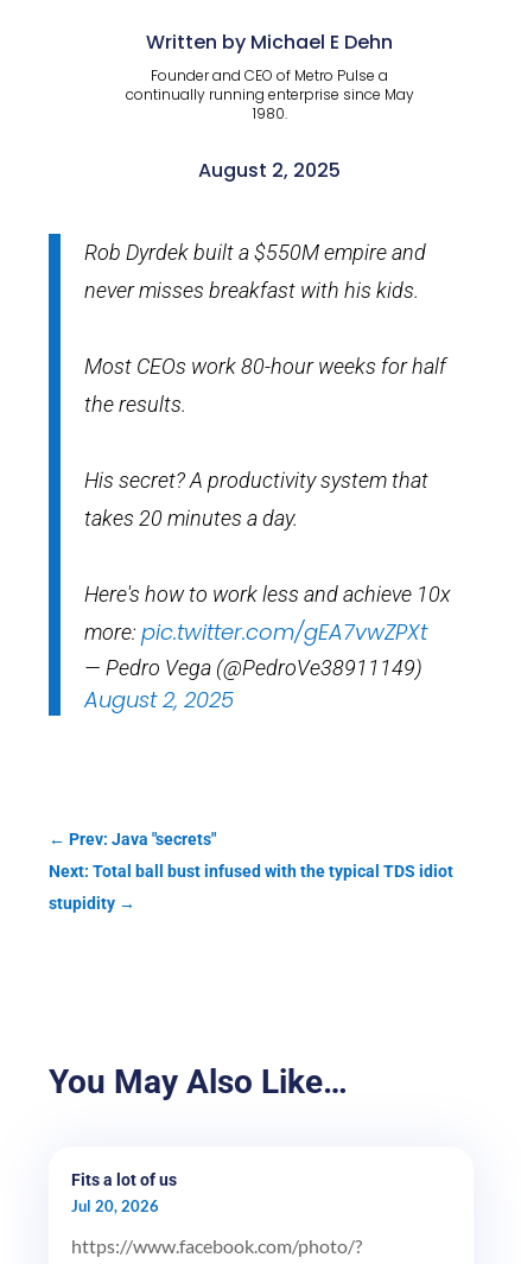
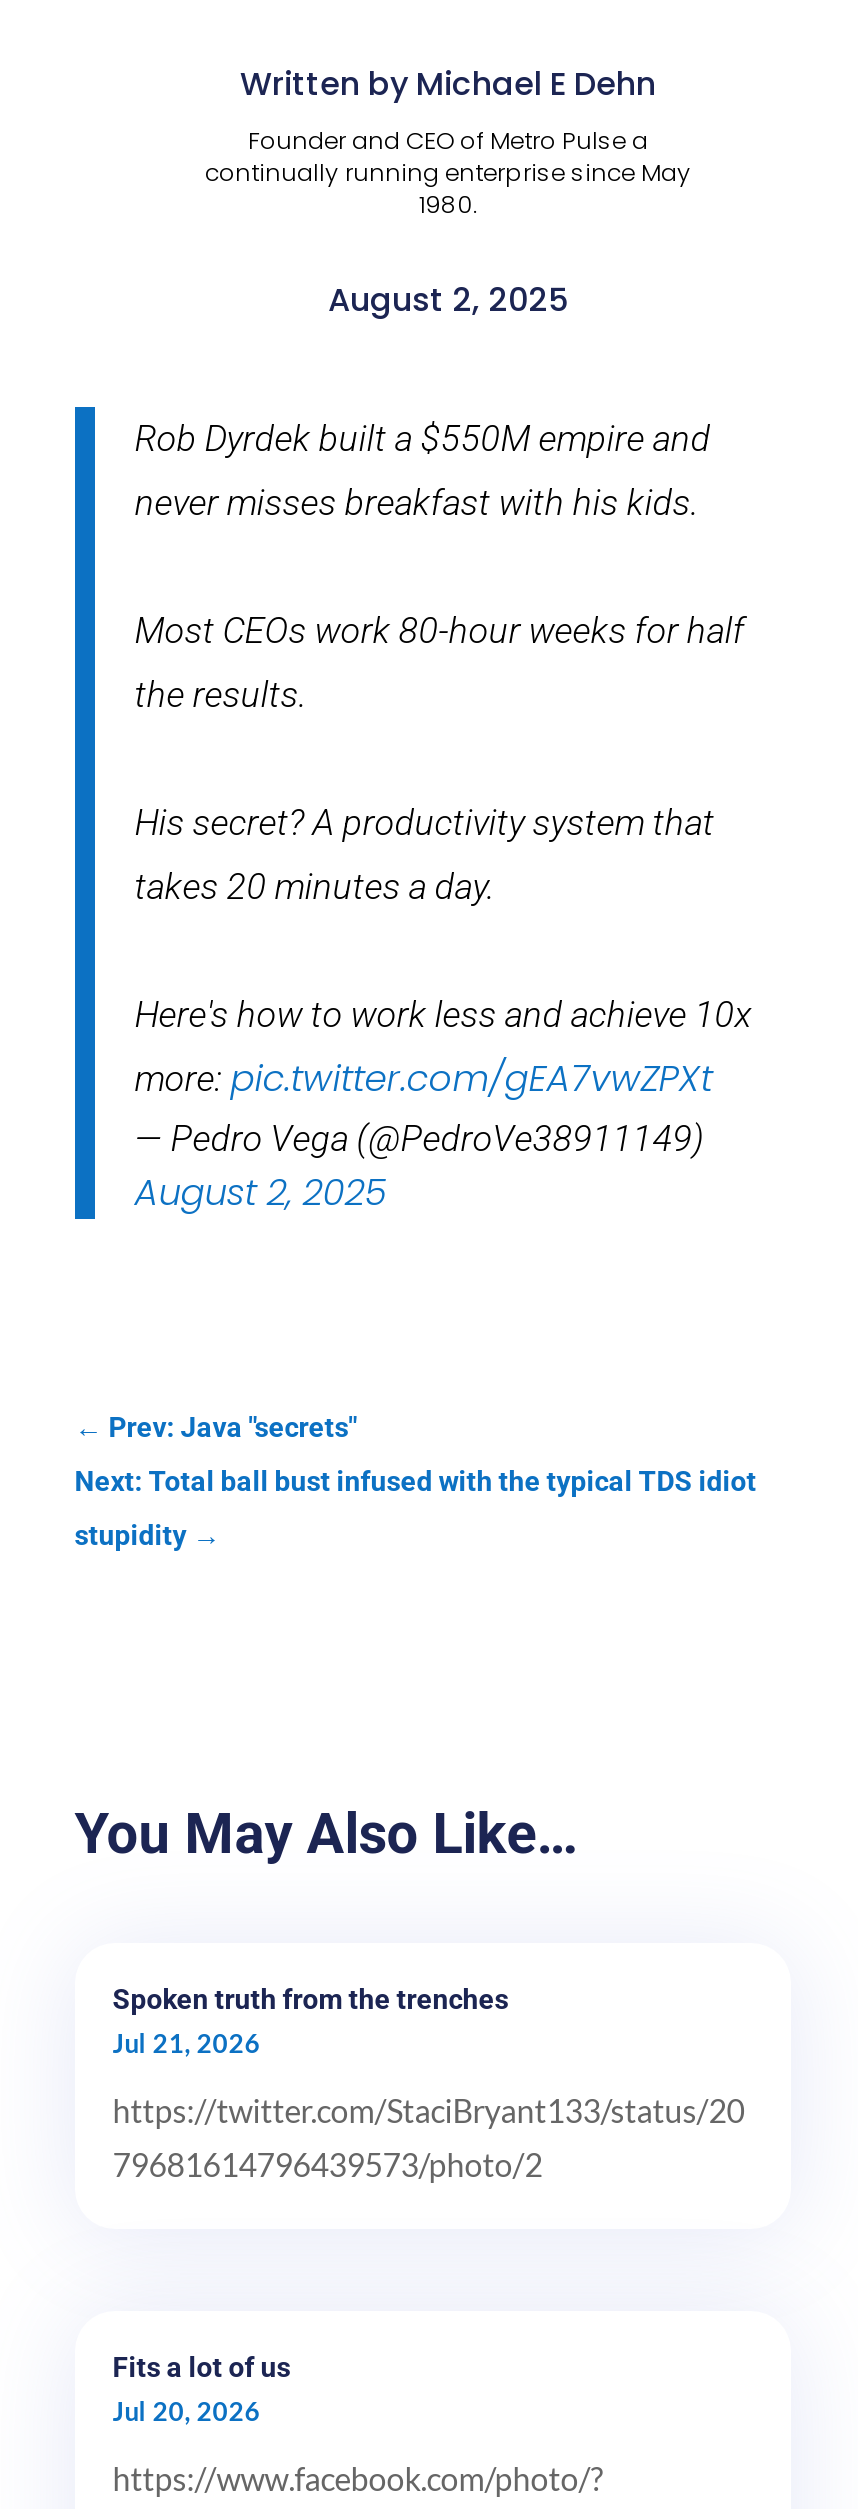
none -> [113,1983,745,2183] Spoken truth from the trenches | Jul 21, 2026 | https://twitter.com/StaciBryant133/status/20 | 79681614796439573/photo/2

